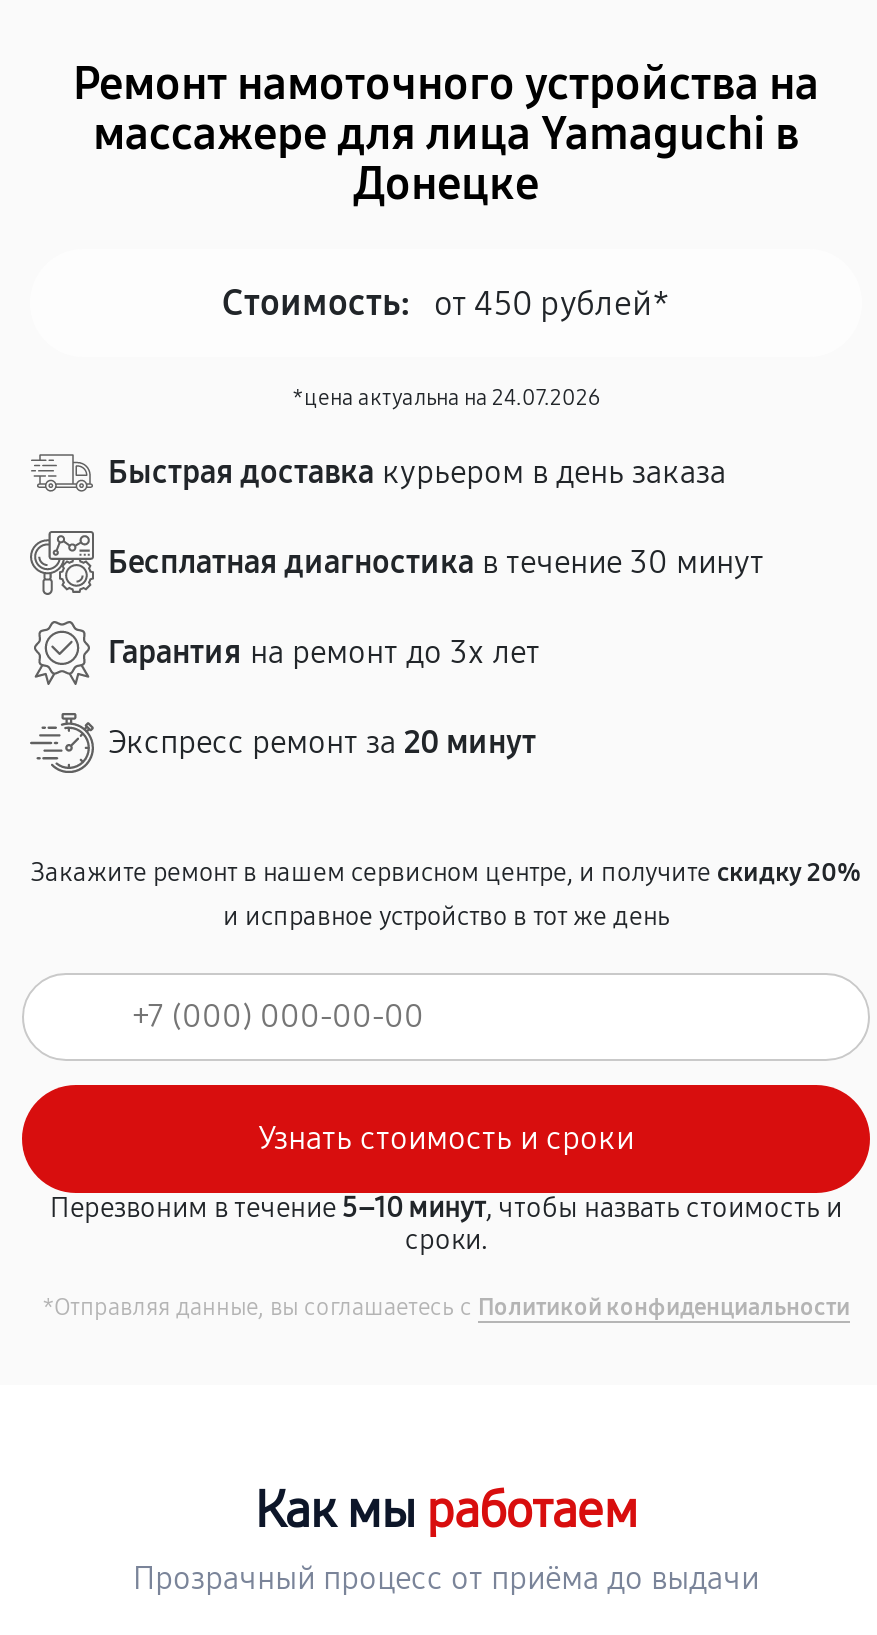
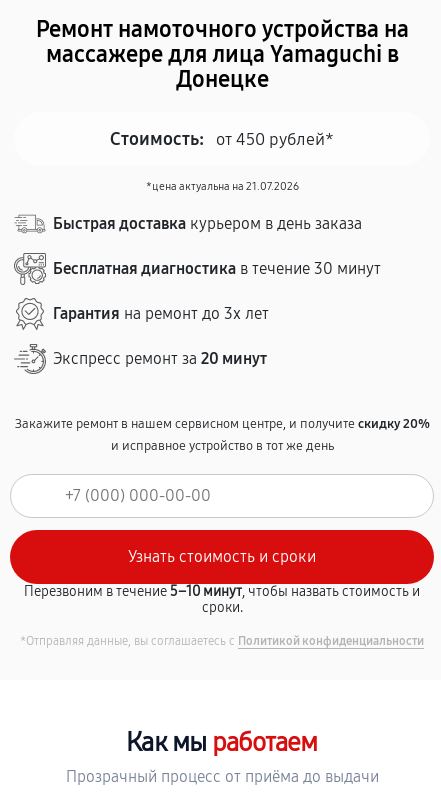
[292,385,600,411] *цена актуальна на 24.07.2026 -> [145,180,298,193] *цена актуальна на 21.07.2026

